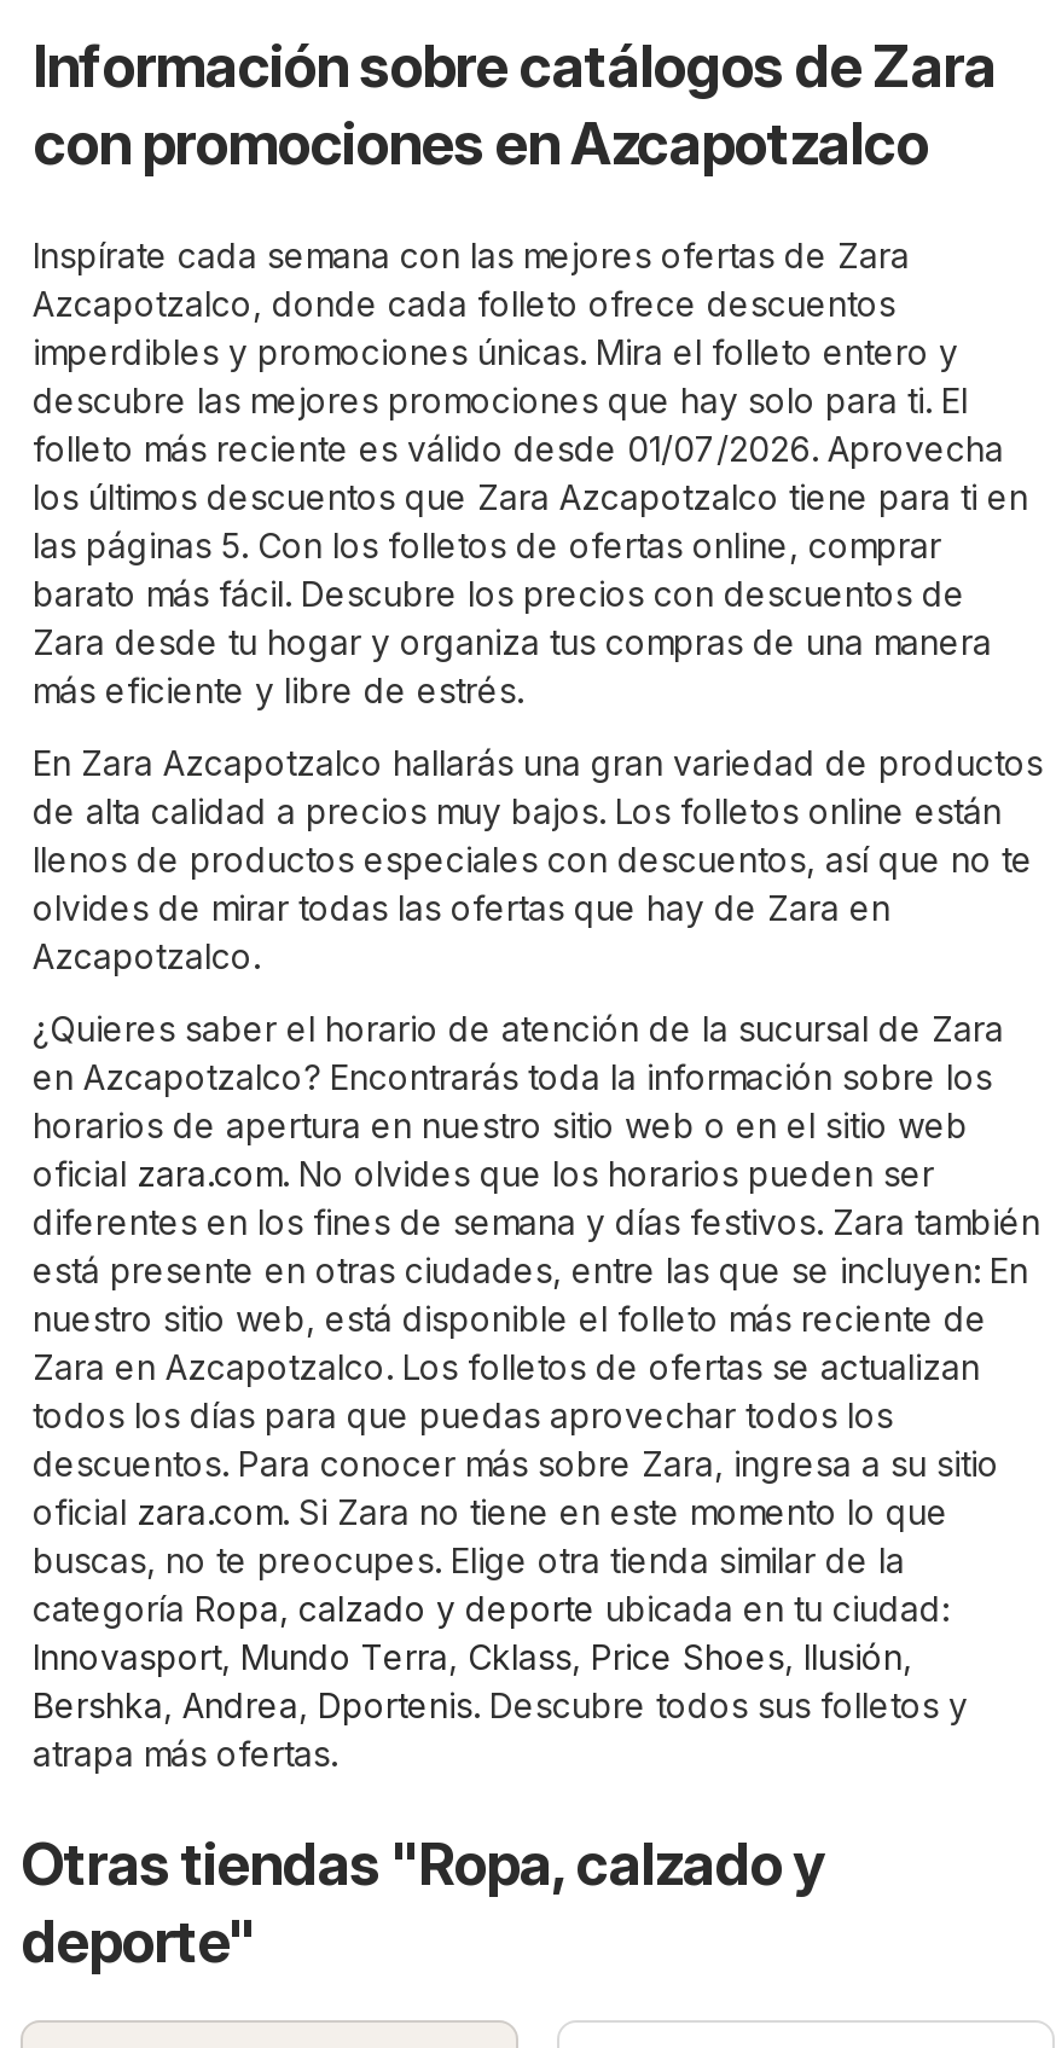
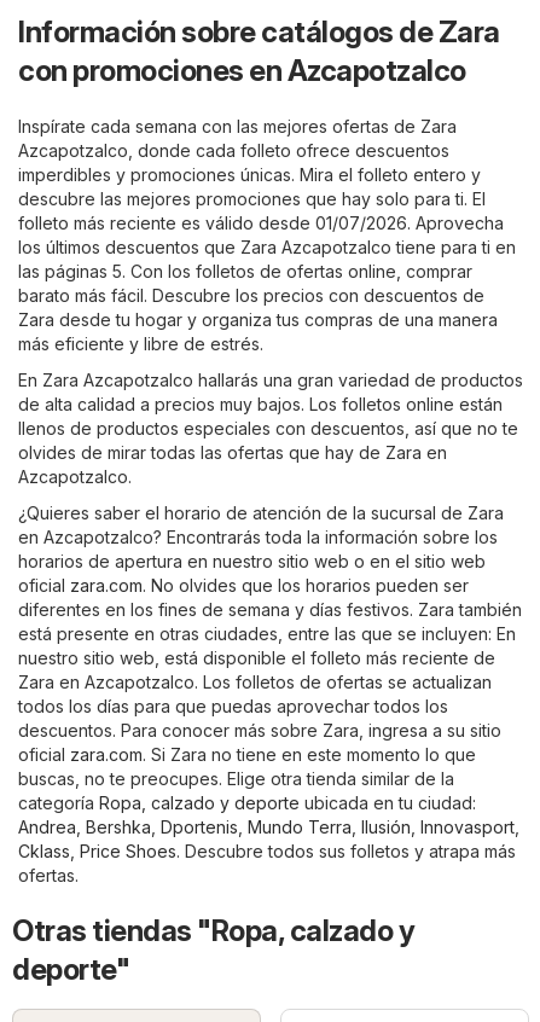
[33,1636,968,1773] Innovasport, Mundo Terra, Cklass, Price Shoes, Ilusión, | Bershka, Andrea, Dportenis. Descubre todos sus folletos y | atrapa más ofertas. -> [18,817,519,886] Andrea, Bershka, Dportenis, Mundo Terra, Ilusión, Innovasport, | Cklass, Price Shoes. Descubre todos sus folletos y atrapa más | ofertas.

